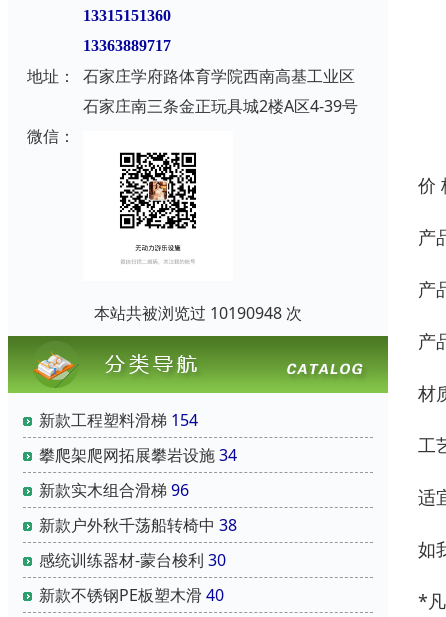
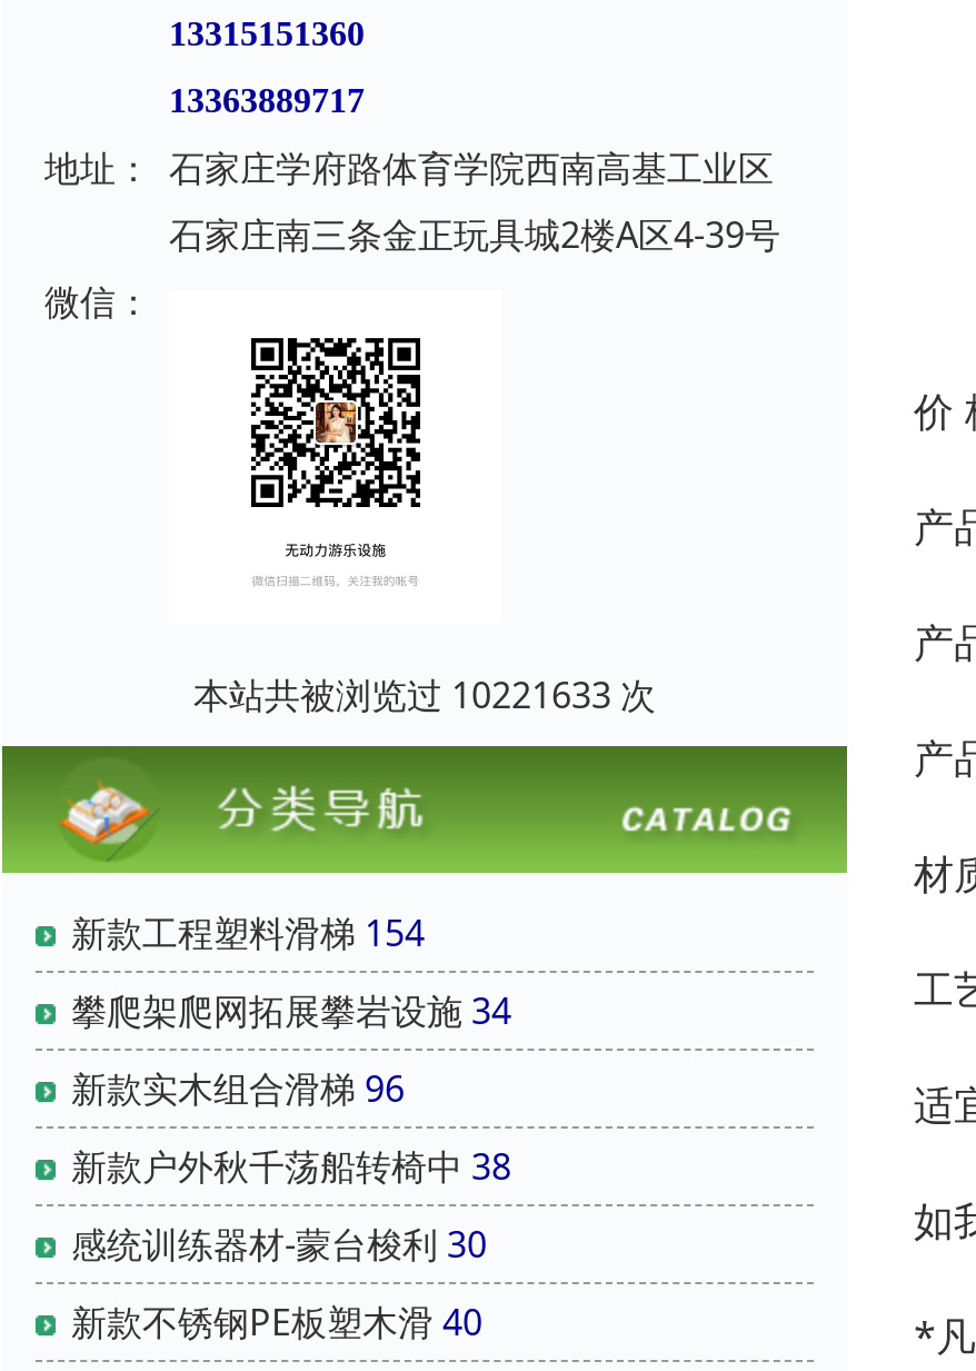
[94,302,302,324] 本站共被浏览过 10190948 次 -> [193,671,656,720] 本站共被浏览过 10221633 次

